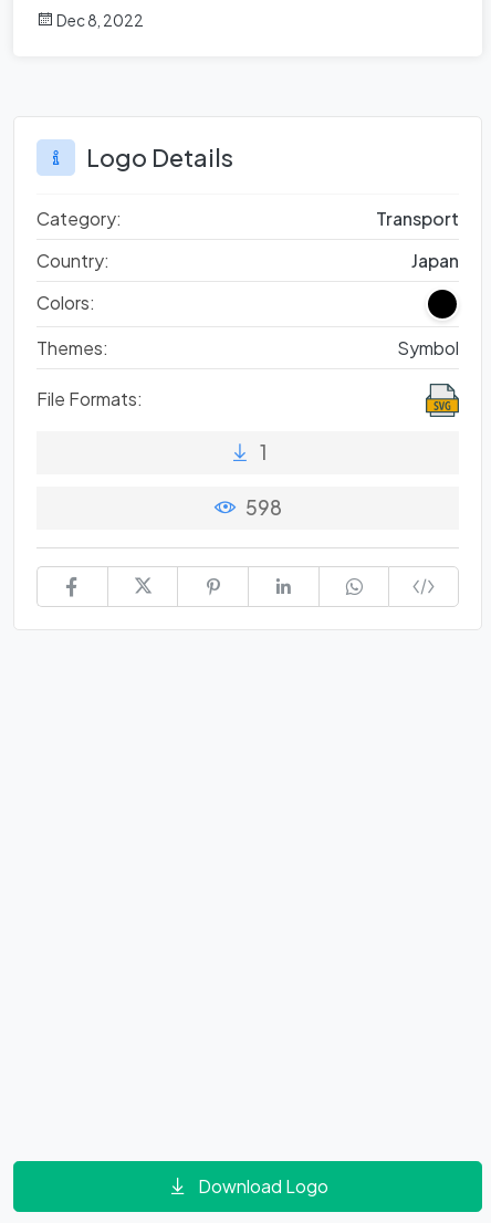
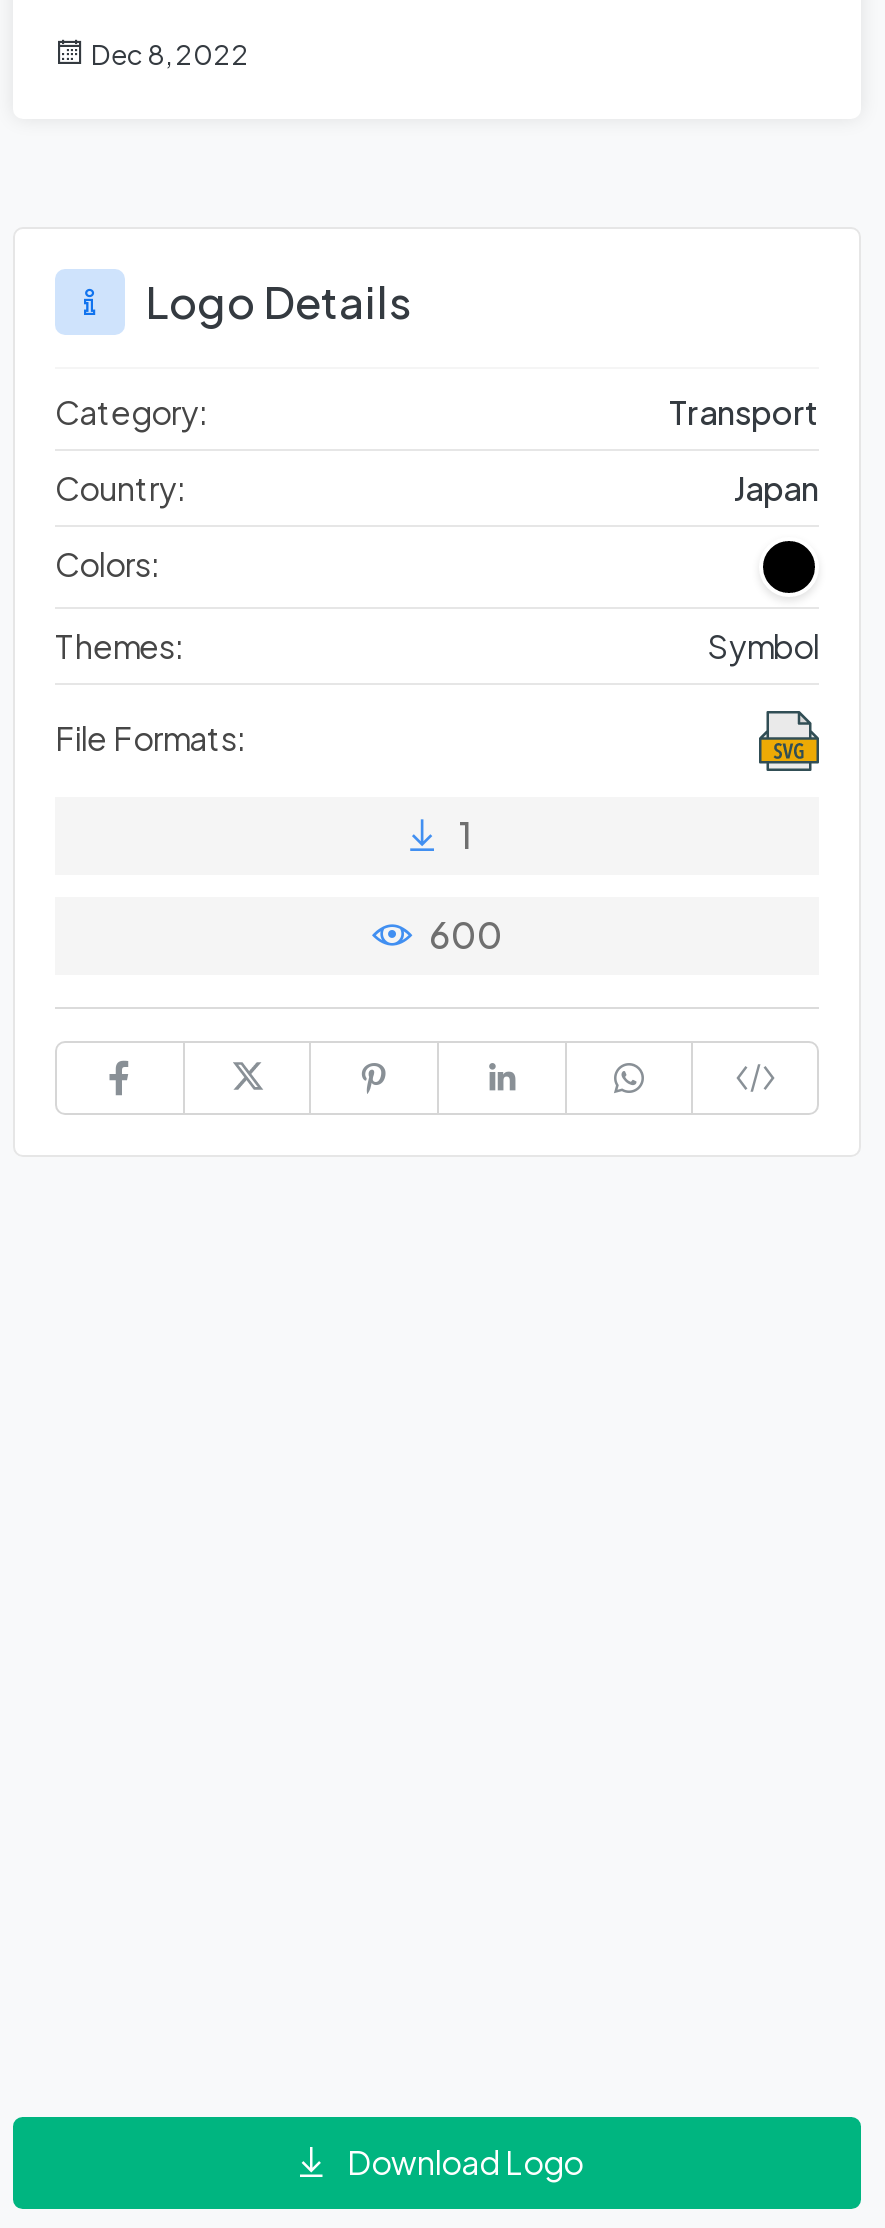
[245,496,282,520] 598 -> [429,914,503,958] 600

